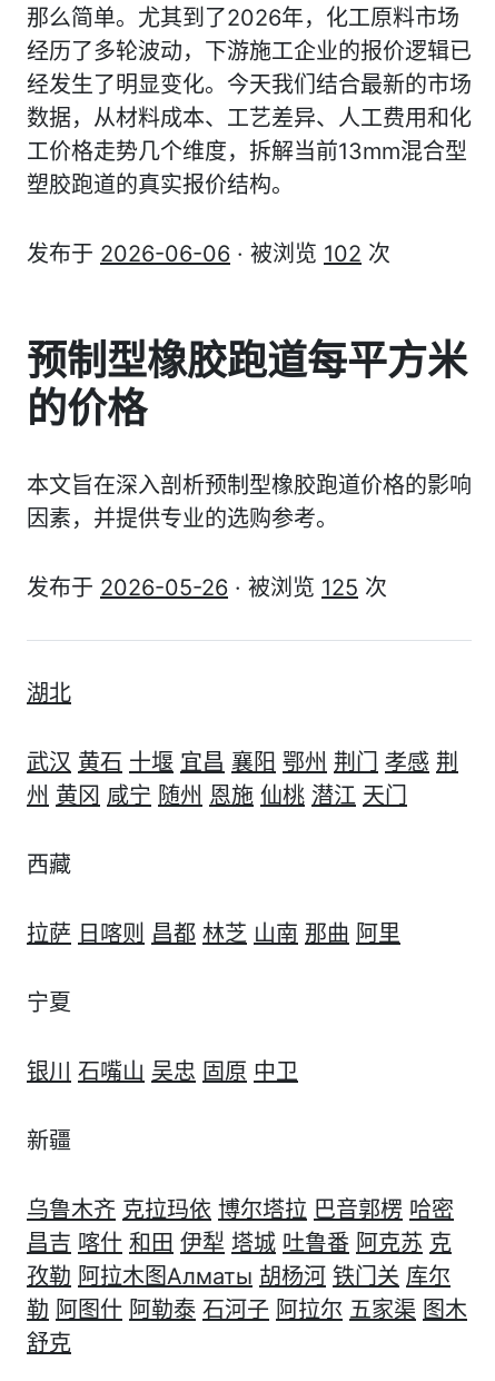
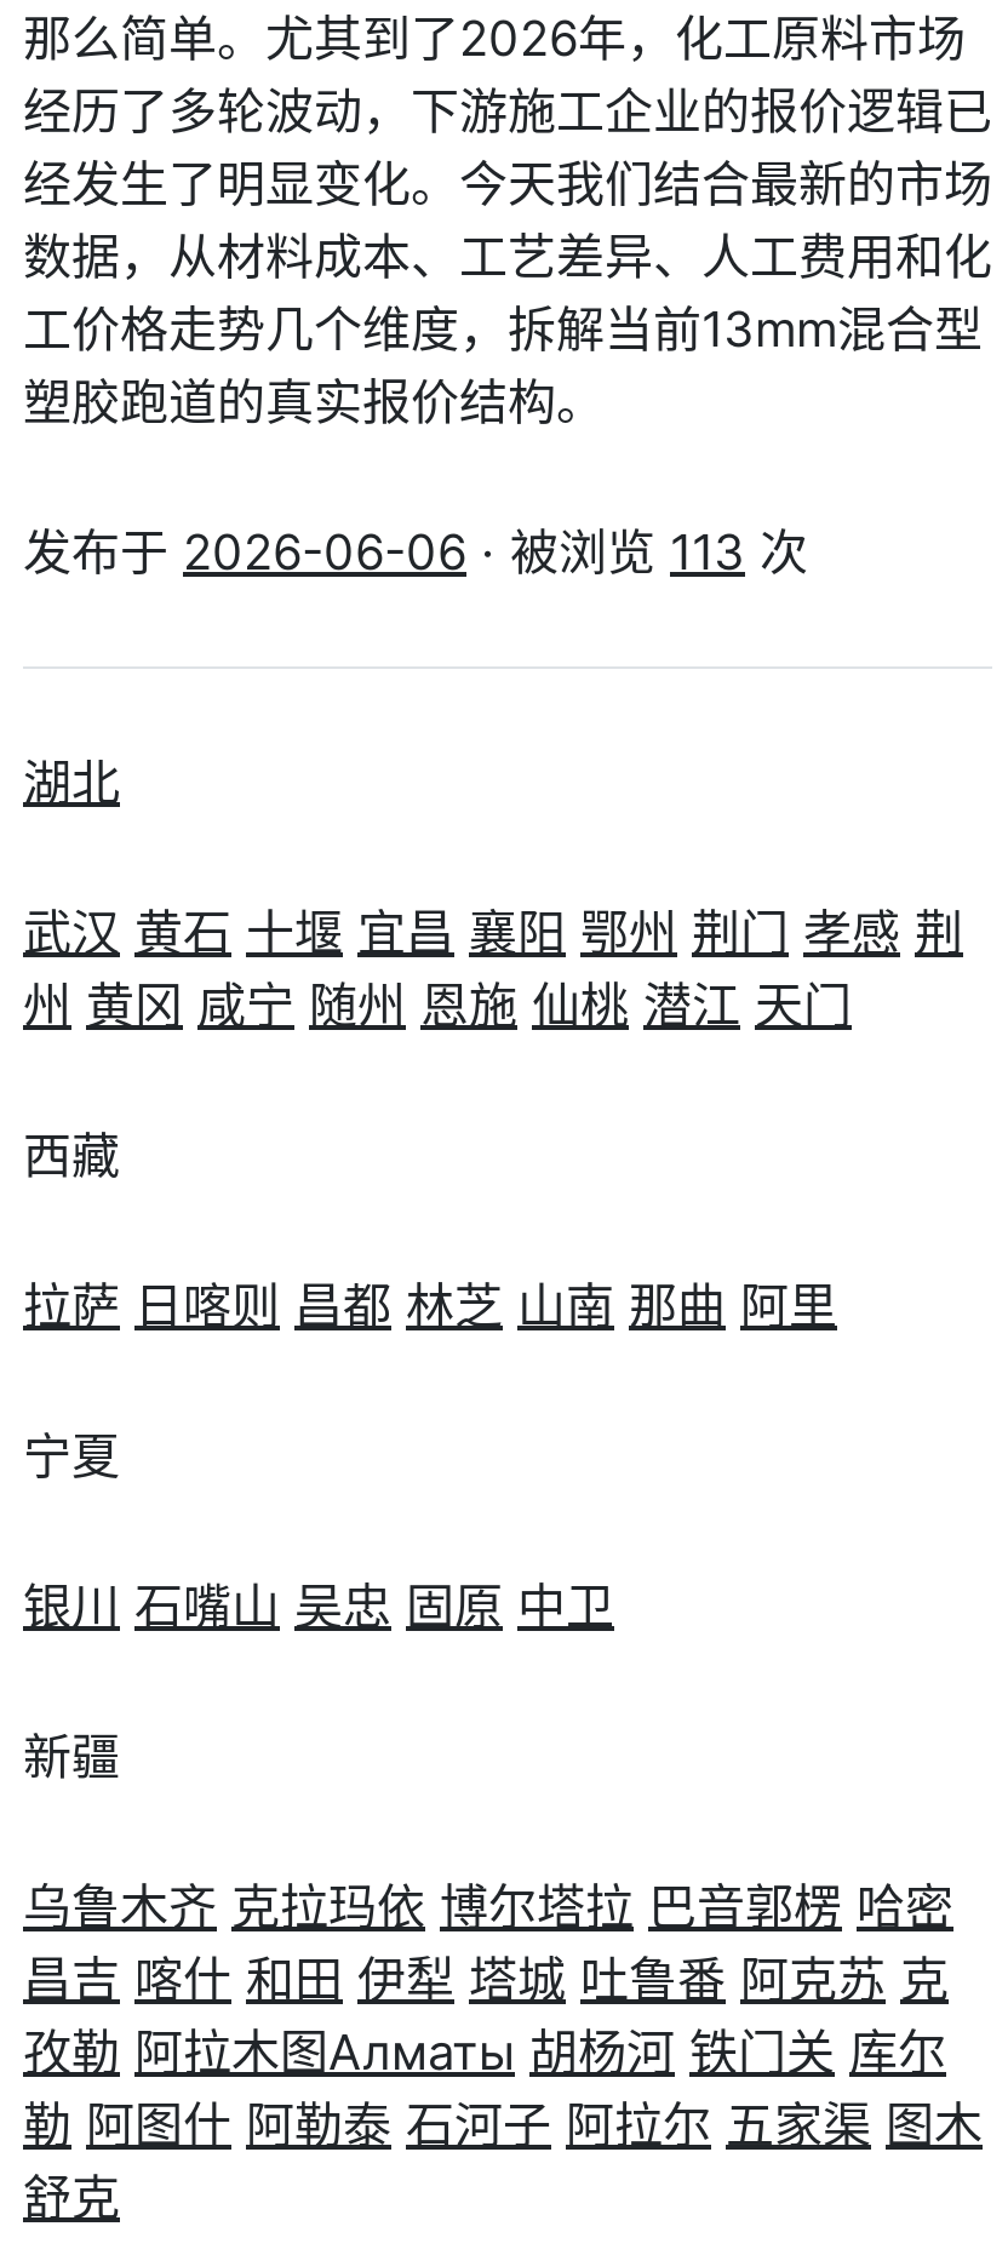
[27,240,472,601] 发布于2026-06-06 · 被浏览102次 | 预制型橡胶跑道每平方米 | 的价格 | 本文旨在深入剖析预制型橡胶跑道价格的影响 | 因素，并提供专业的选购参考。 | 发布于2026-05-26 · 被浏览125次 -> [23,523,808,582] 发布于2026-06-06 · 被浏览113次

